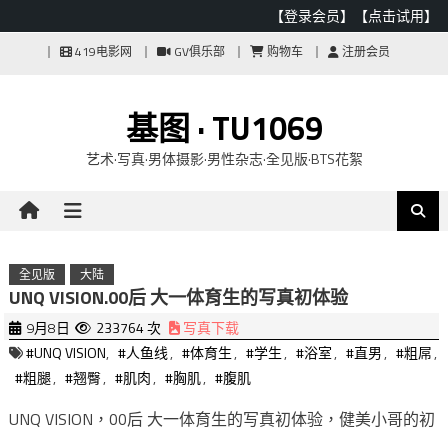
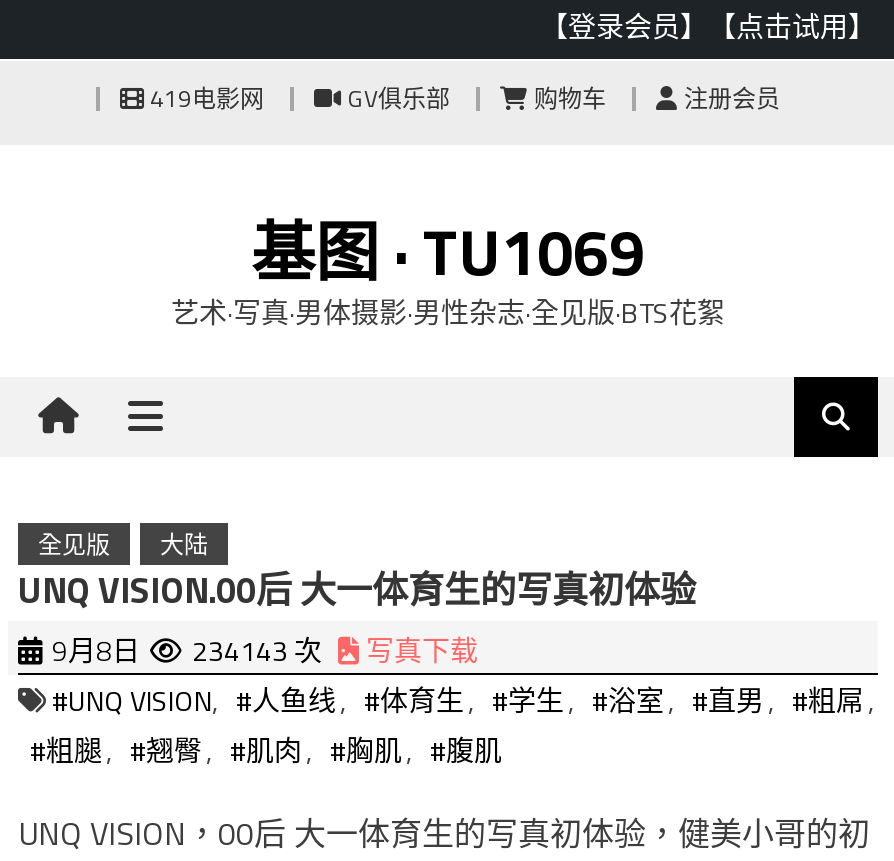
[26,317,239,338] 9月8日 233764 次 写真下载 -> [52,629,478,671] 9月8日 234143 次 写真下载

